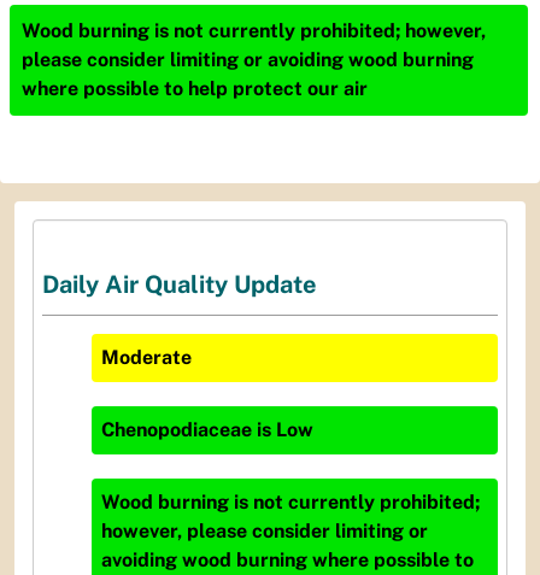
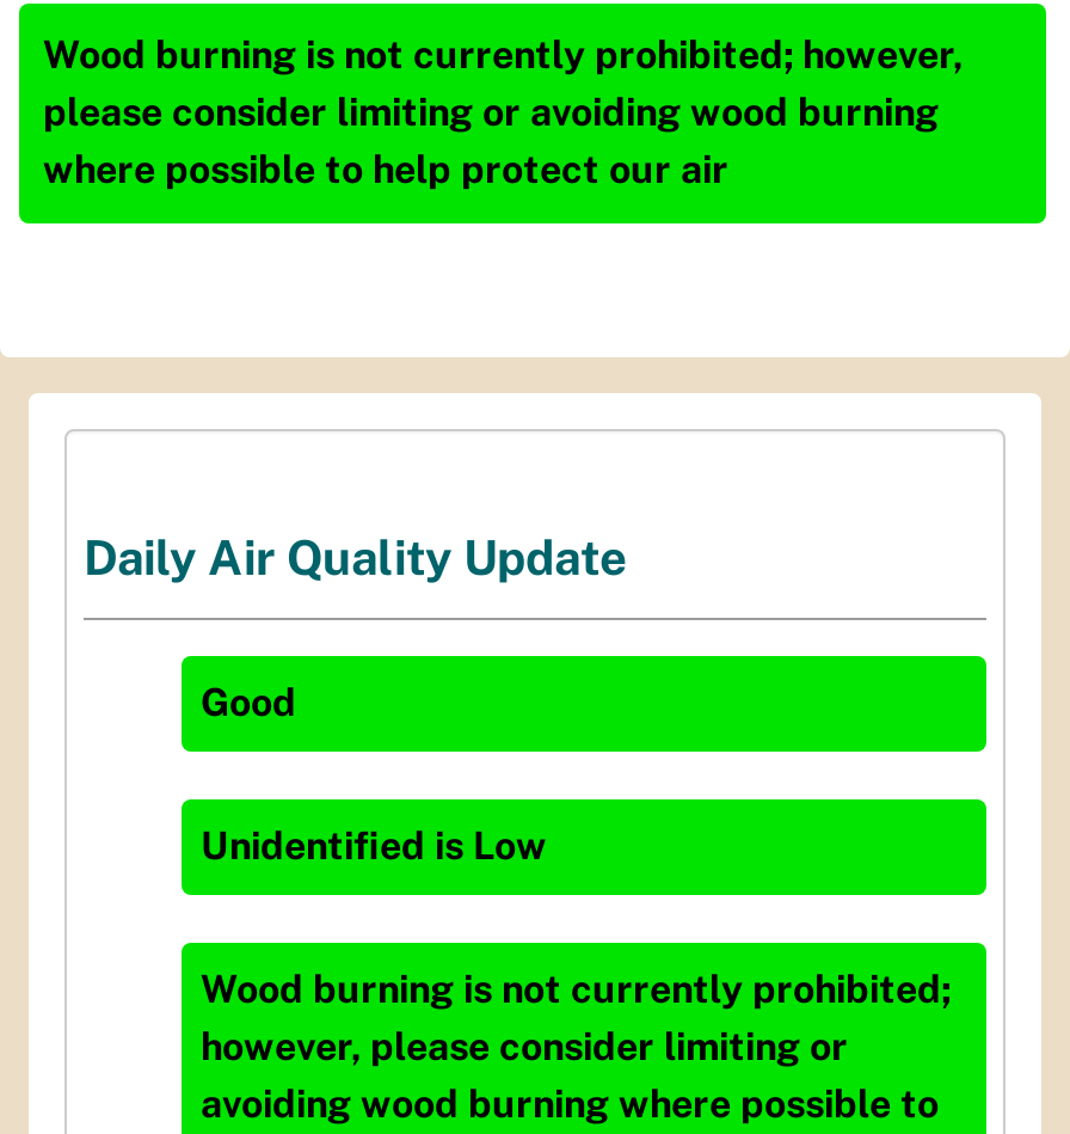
[101,346,192,369] Moderate -> [201,681,296,726] Good
[101,419,313,442] Chenopodiaceae is Low -> [201,824,547,870] Unidentified is Low

